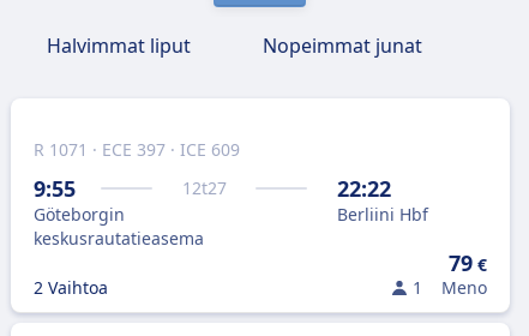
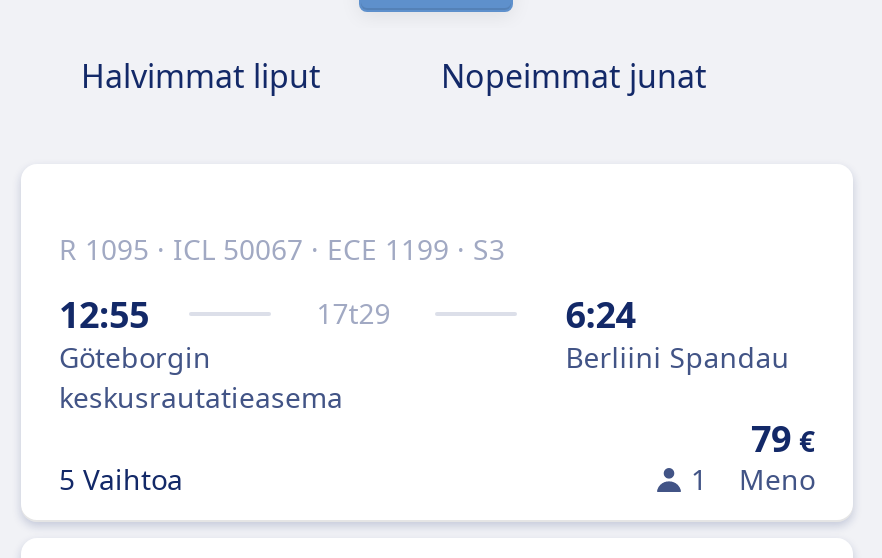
[34,138,240,161] R 1071 · ECE 397 · ICE 609 -> [59,230,505,268] R 1095 · ICL 50067 · ECE 1199 · S3
[34,174,226,203] 9:55 | 12t27 -> [59,290,390,338] 12:55 | 17t29
[337,174,391,203] 22:22 -> [566,290,636,338] 6:24
[337,203,429,226] Berliini Hbf -> [566,338,790,376] Berliini Spandau
[34,276,108,299] 2 Vaihtoa -> [59,460,183,498] 5 Vaihtoa

